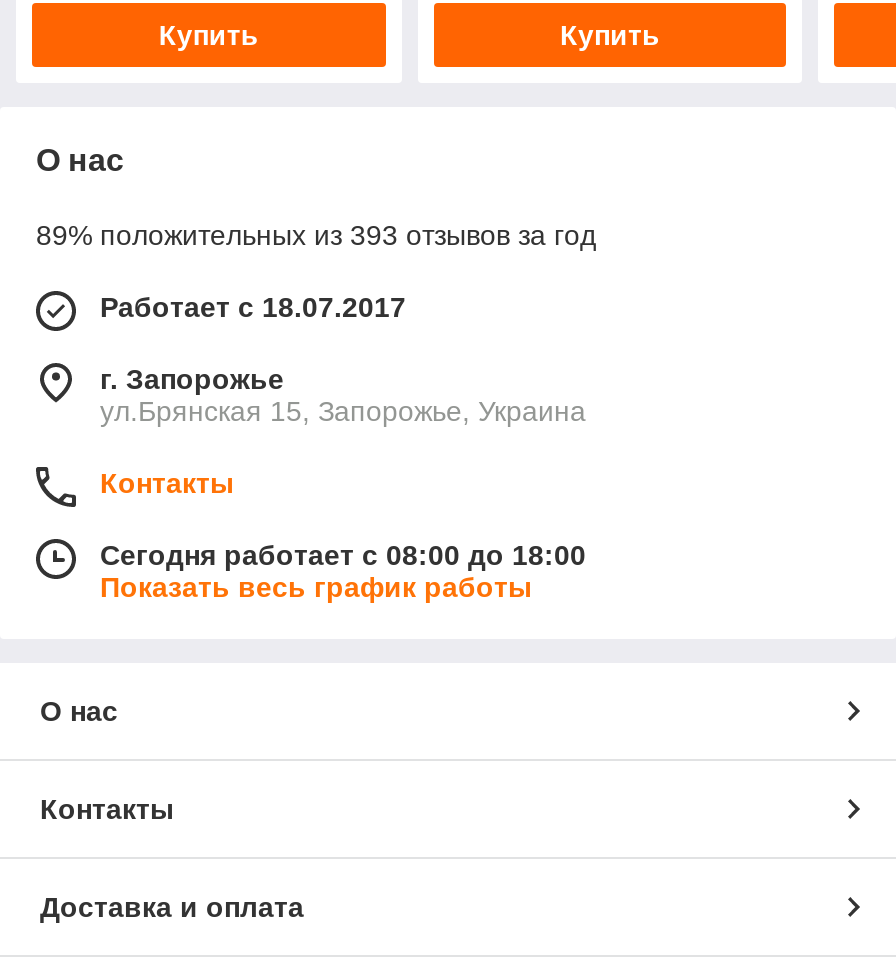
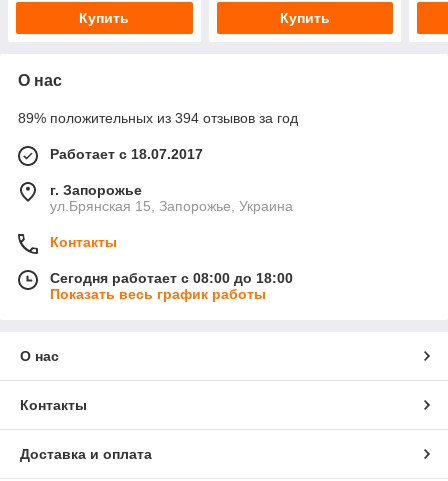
[36,219,596,251] 89% положительных из 393 отзывов за год -> [18,110,298,126] 89% положительных из 394 отзывов за год

